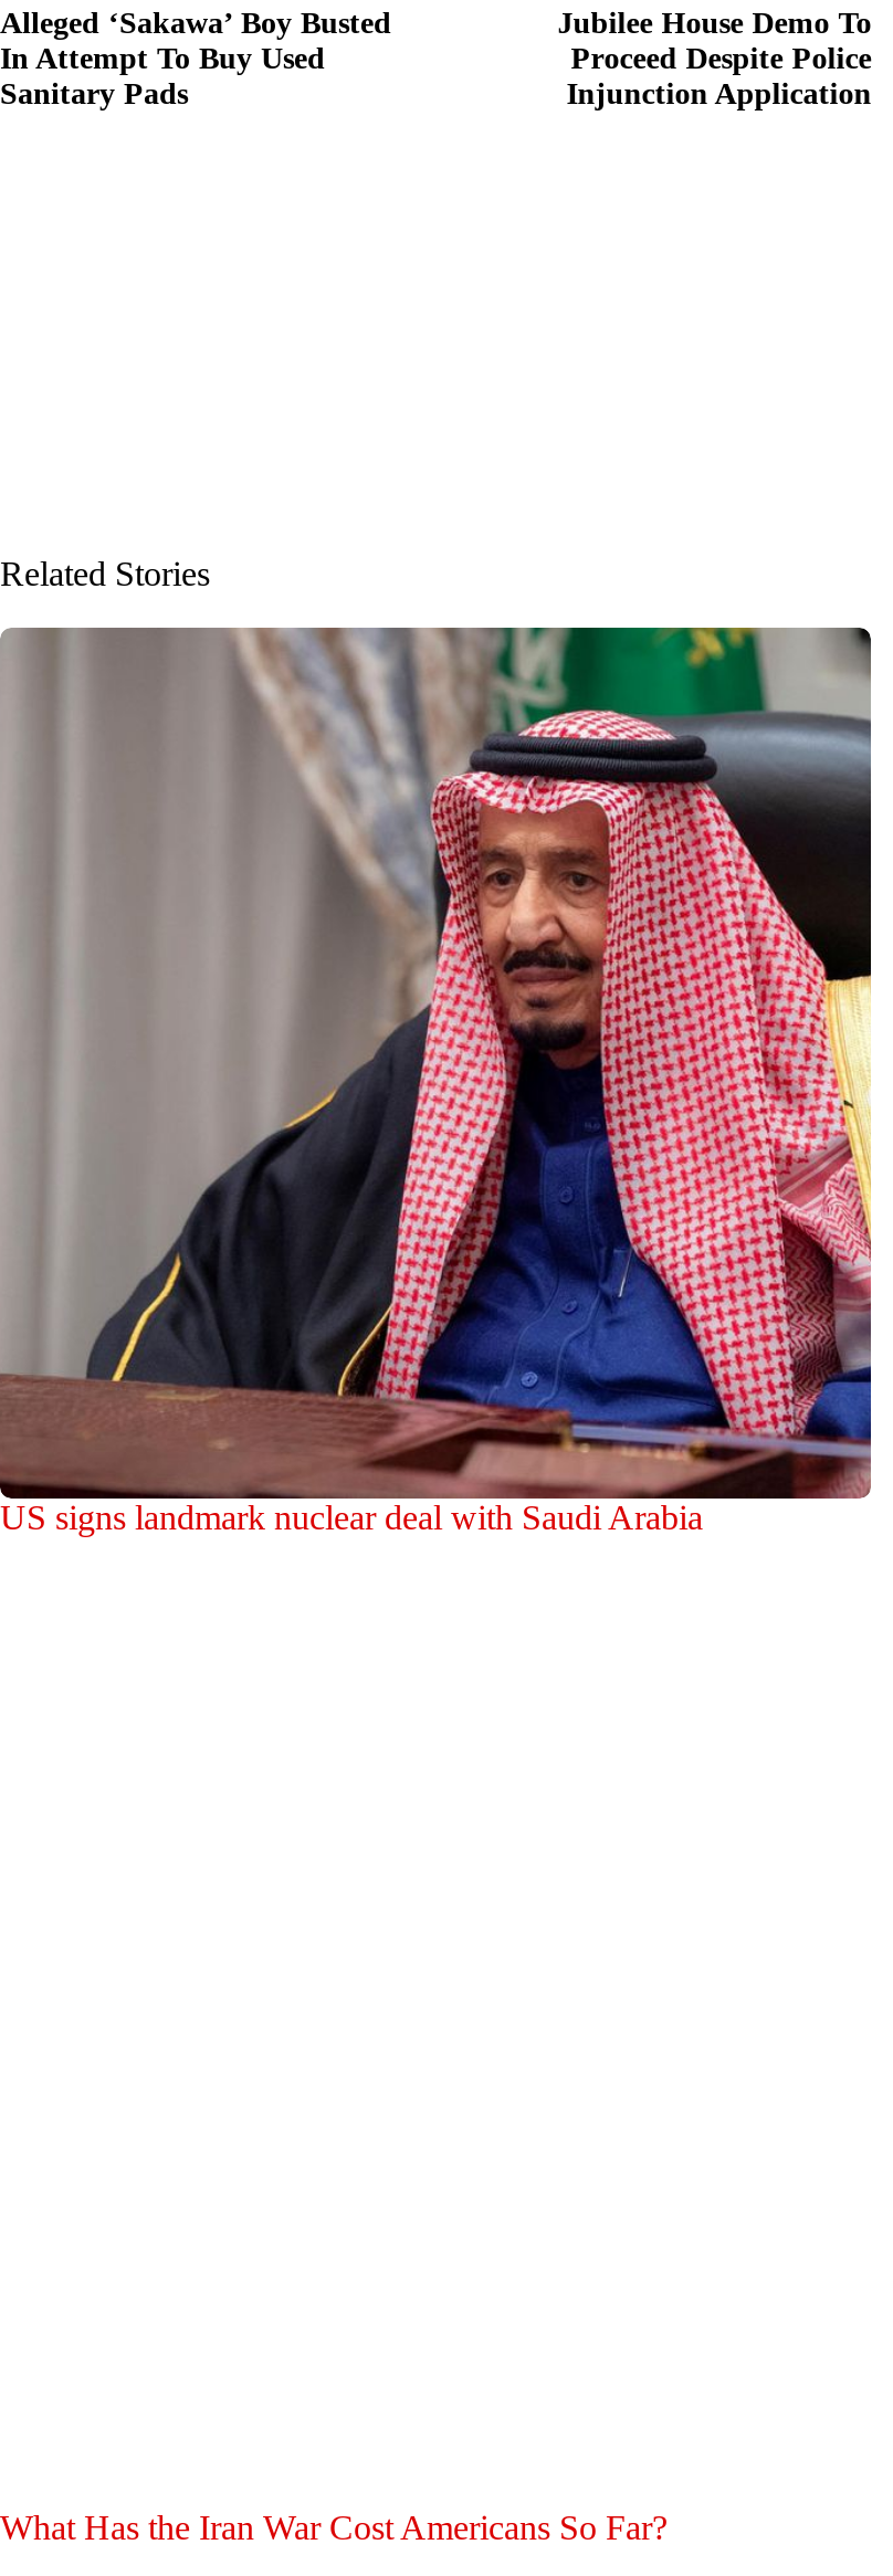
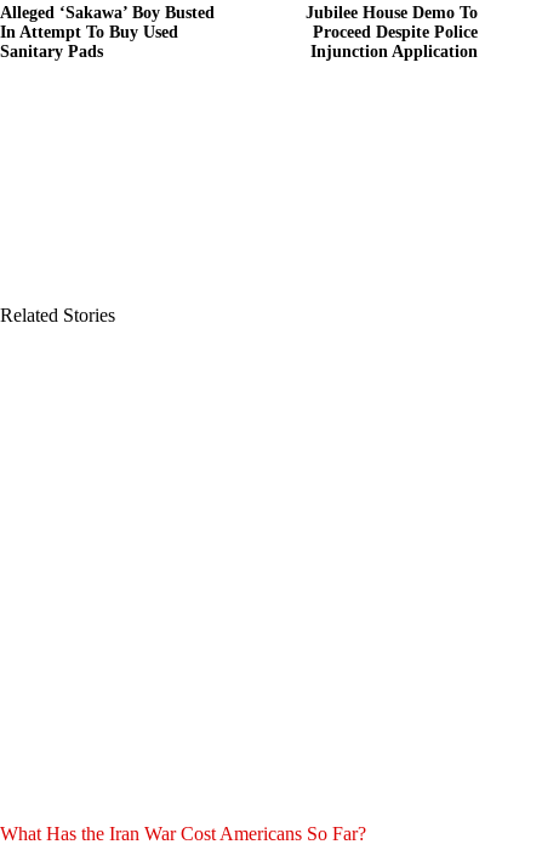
[0,625,873,1537] [image] | US signs landmark nuclear deal with Saudi Arabia -> none

